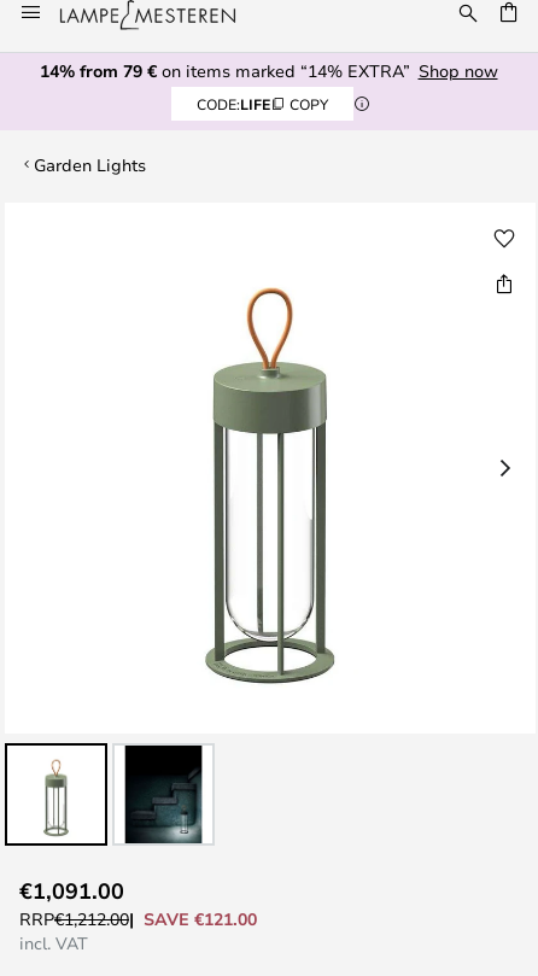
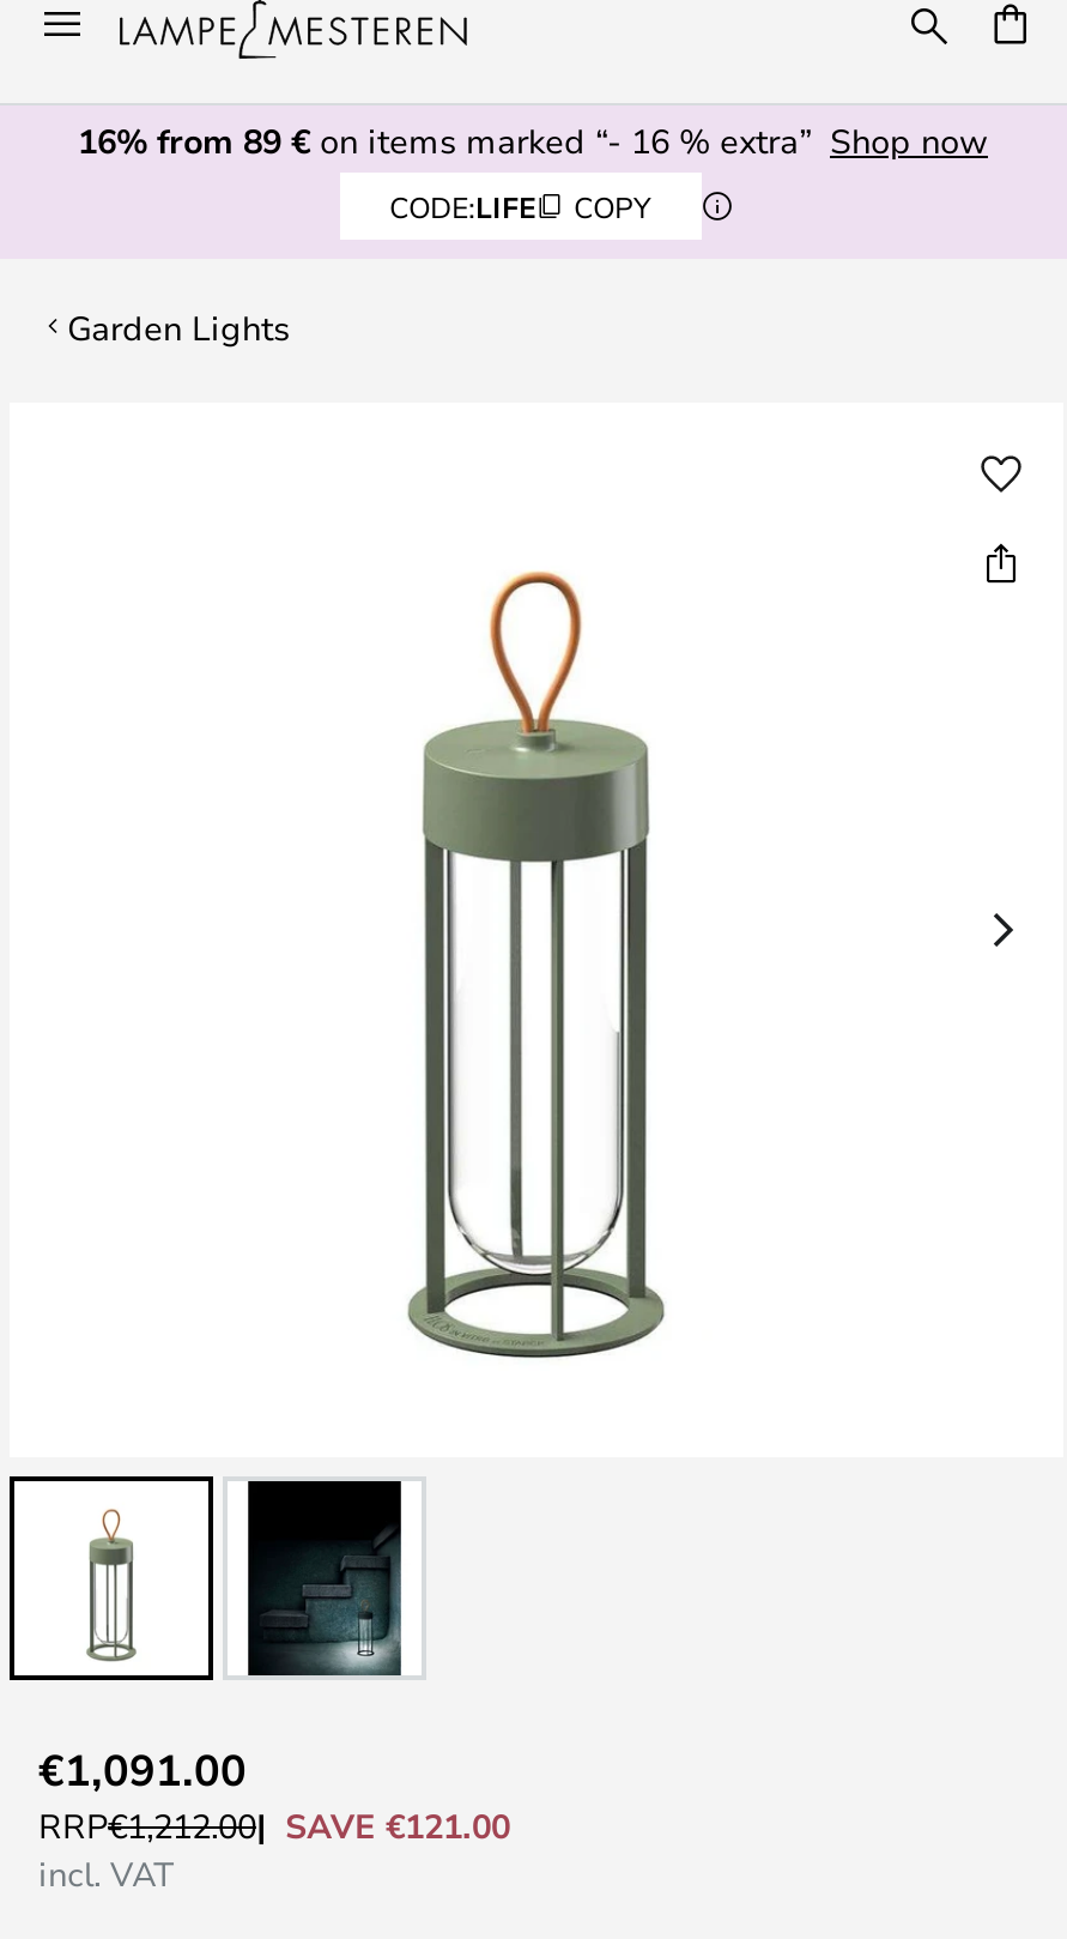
[39,59,498,82] 14% from 79 €on items marked “14% EXTRA” Shop now -> [78,117,988,163] 16% from 89 €on items marked “- 16 % extra” Shop now

